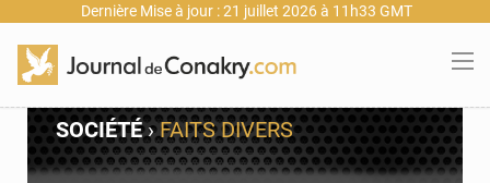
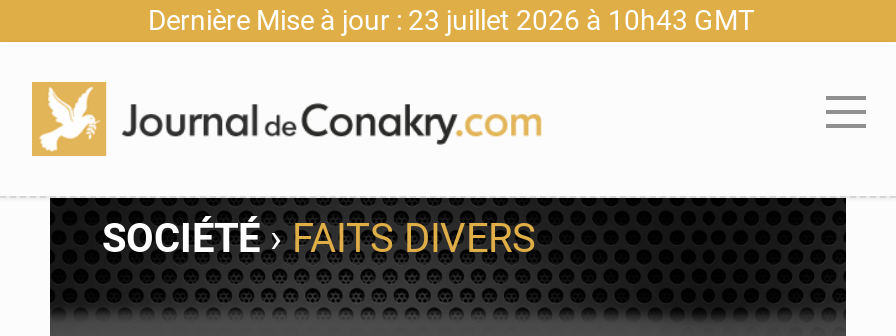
[78,2,412,20] Dernière Mise à jour : 21 juillet 2026 à 11h33 GMT -> [142,4,754,36] Dernière Mise à jour : 23 juillet 2026 à 10h43 GMT

